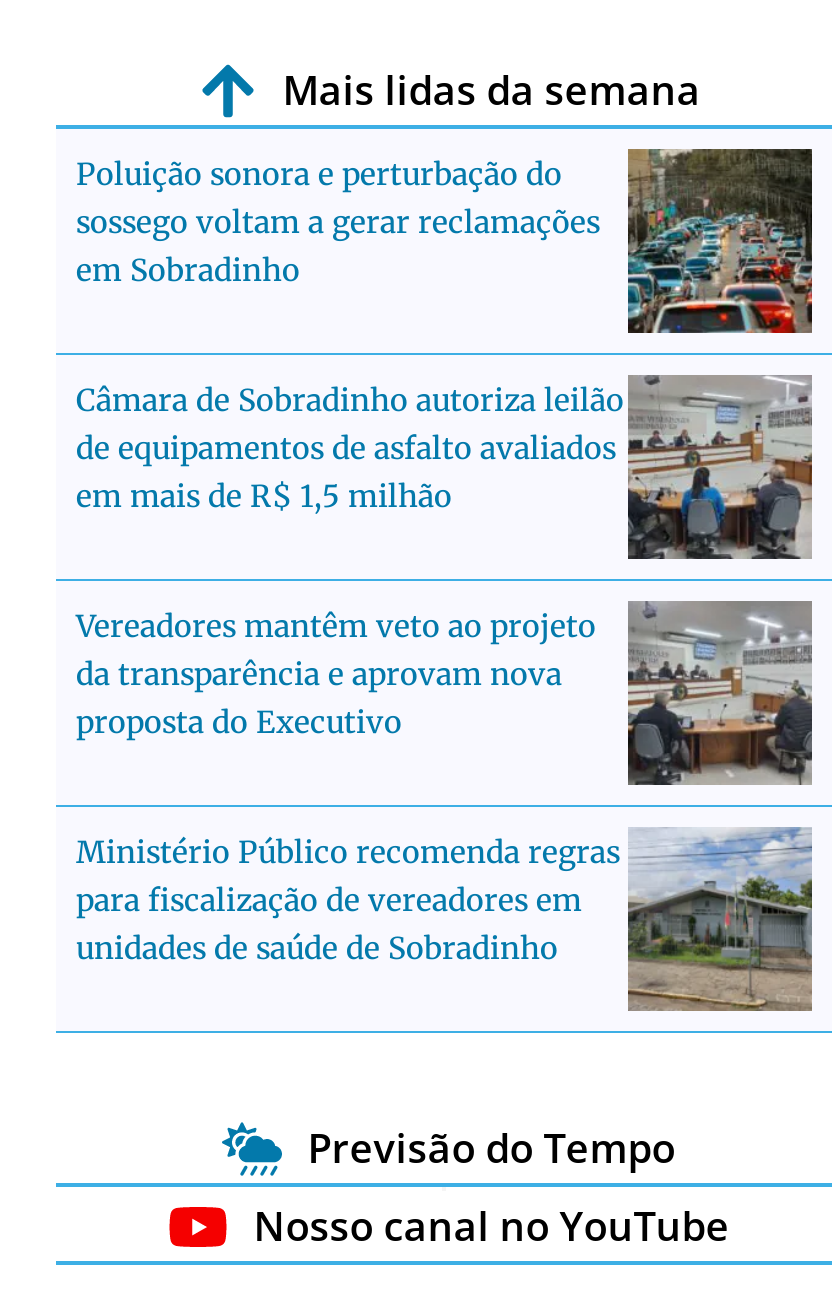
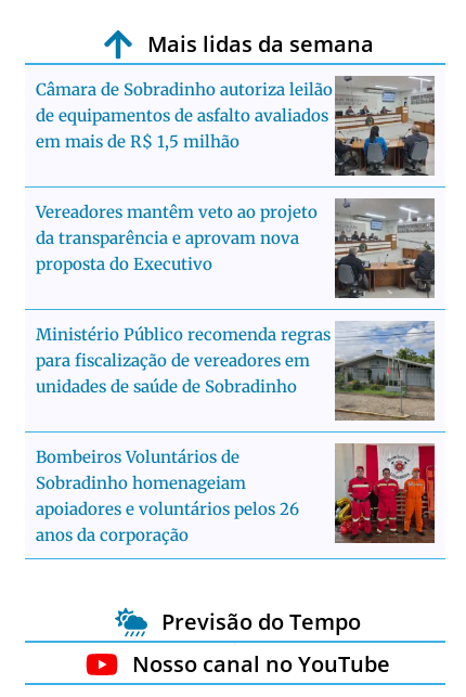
[76,147,814,335] [image] | Poluição sonora e perturbação do | sossego voltam a gerar reclamações | em Sobradinho -> none
moved [76,373,816,967] -> [36,75,437,397]: [image] | Câmara de Sobradinho autoriza leilão | de equipamentos de asfalto avaliados | ... | para fiscalização de vereadores em | unidades de saúde de Sobradinho
none -> [36,442,436,545] [image] | Bombeiros Voluntários de | Sobradinho homenageiam | apoiadores e voluntários pelos 26 | anos da corporação

